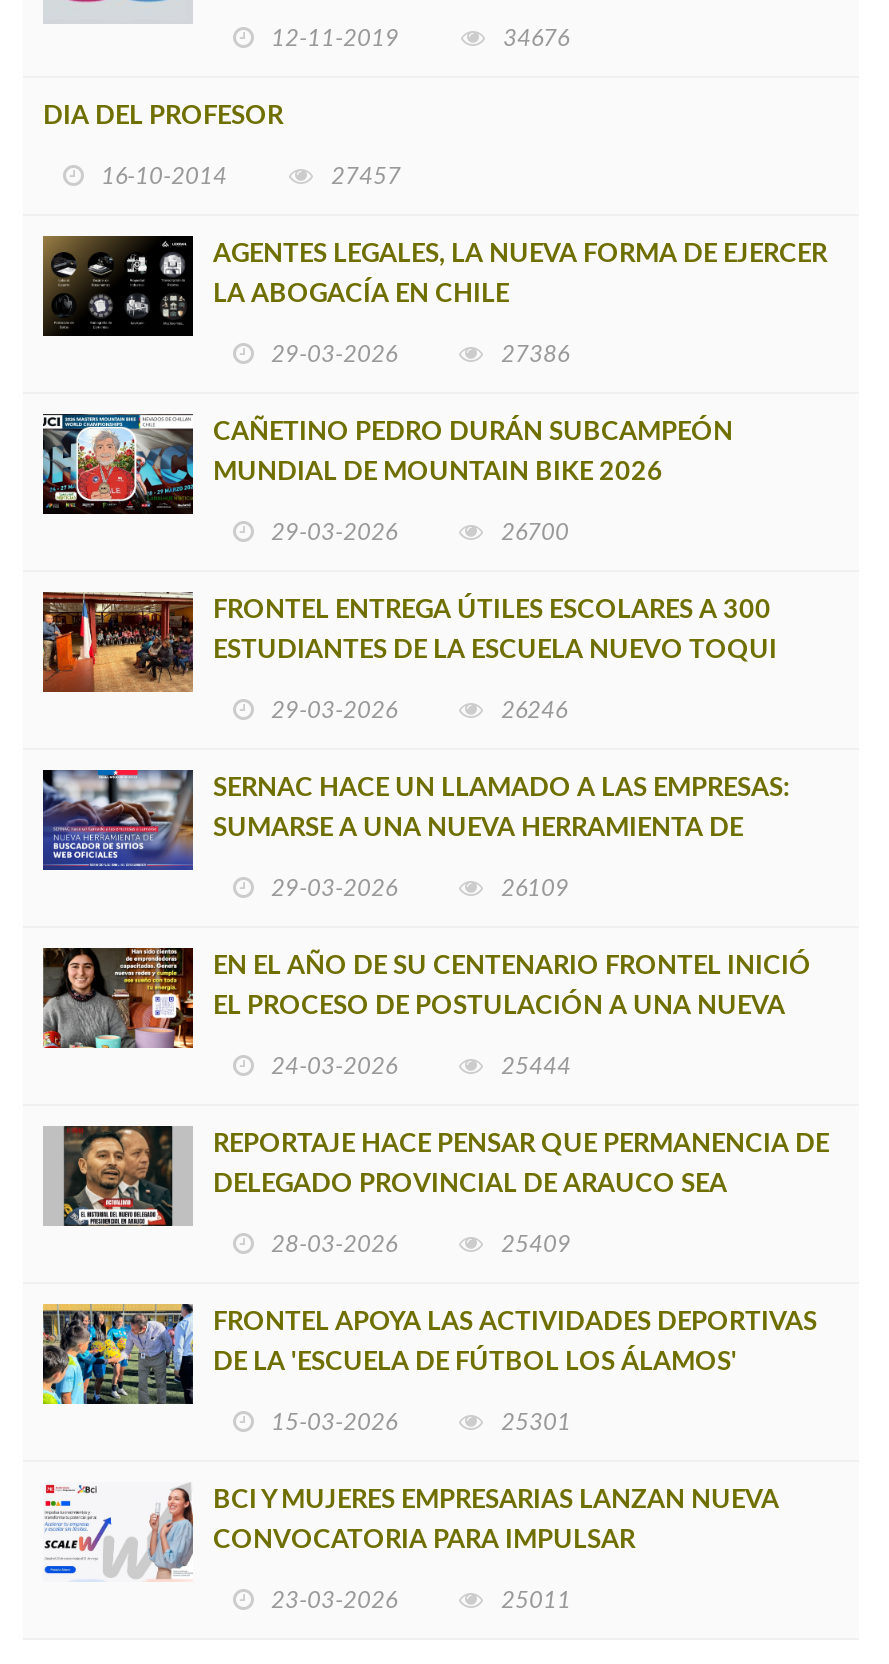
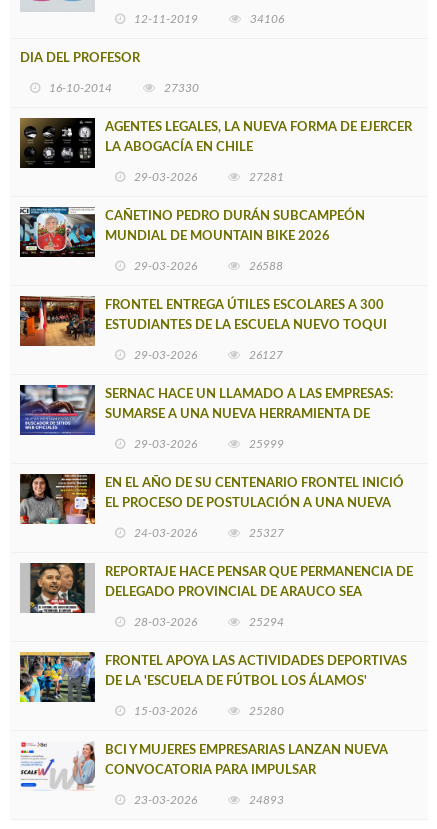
[503,26,569,50] 34676 -> [250,13,284,25] 34106
[331,164,401,188] 27457 -> [164,82,199,94] 27330
[501,342,569,366] 27386 -> [249,171,284,183] 27281
[501,520,569,544] 26700 -> [249,260,283,272] 26588
[501,698,567,722] 26246 -> [249,349,283,361] 26127
[501,876,569,900] 26109 -> [249,438,284,450] 25999
[501,1054,571,1078] 25444 -> [249,527,284,539] 25327
[501,1232,571,1256] 25409 -> [249,616,284,628] 25294
[501,1410,571,1434] 25301 -> [249,705,284,717] 25280
[501,1588,571,1612] 25011 -> [249,794,284,806] 24893

